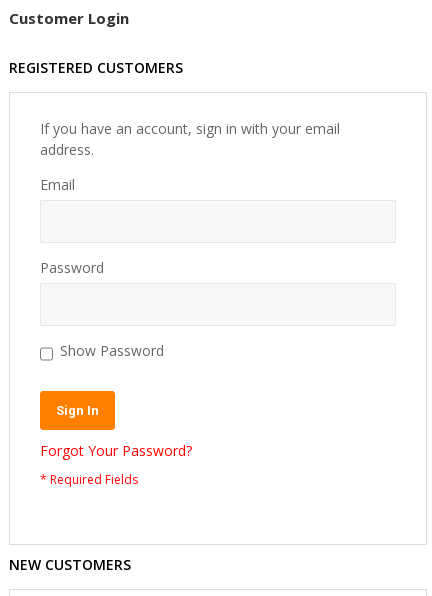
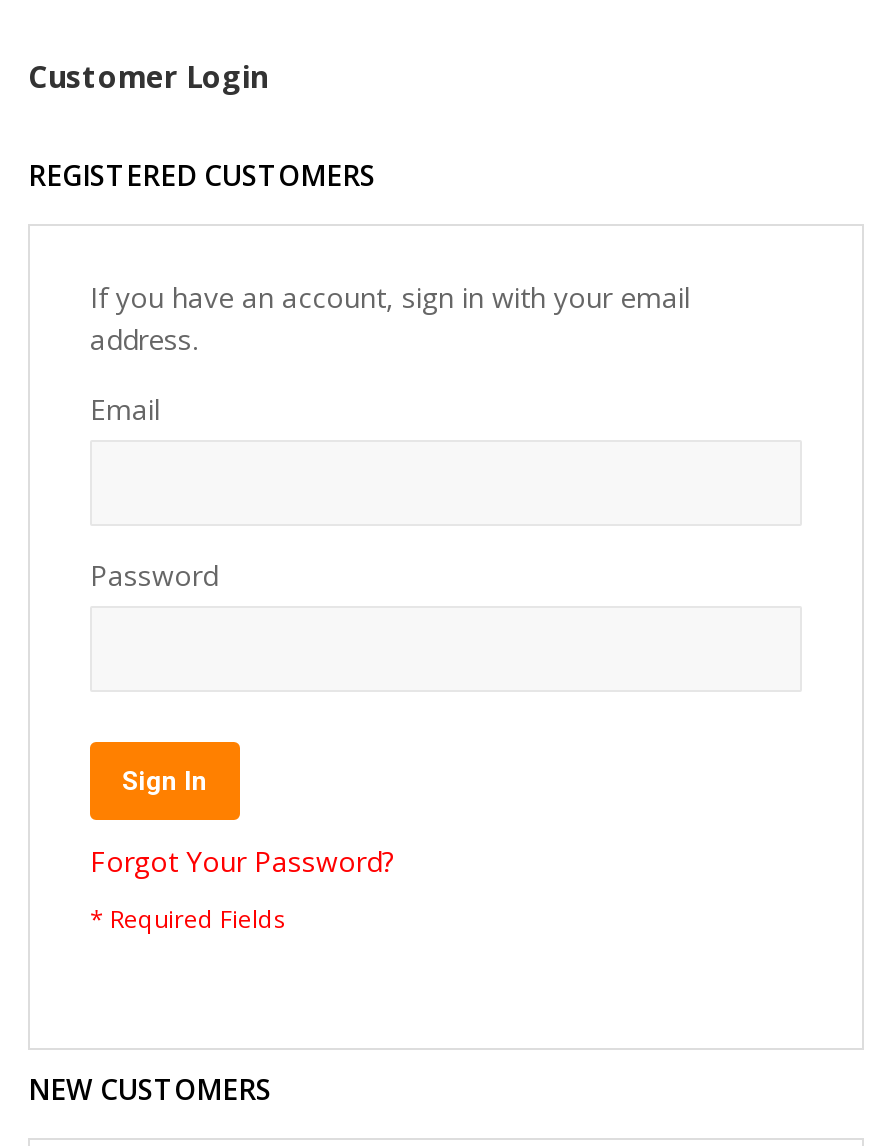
[60,341,164,360] Show Password -> none

